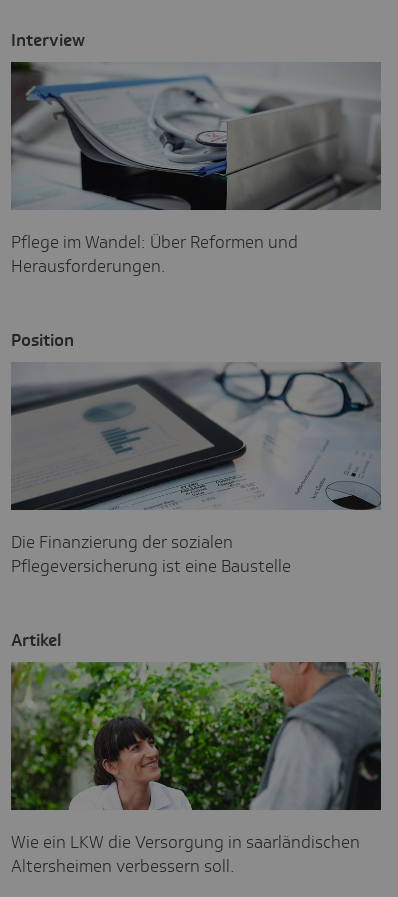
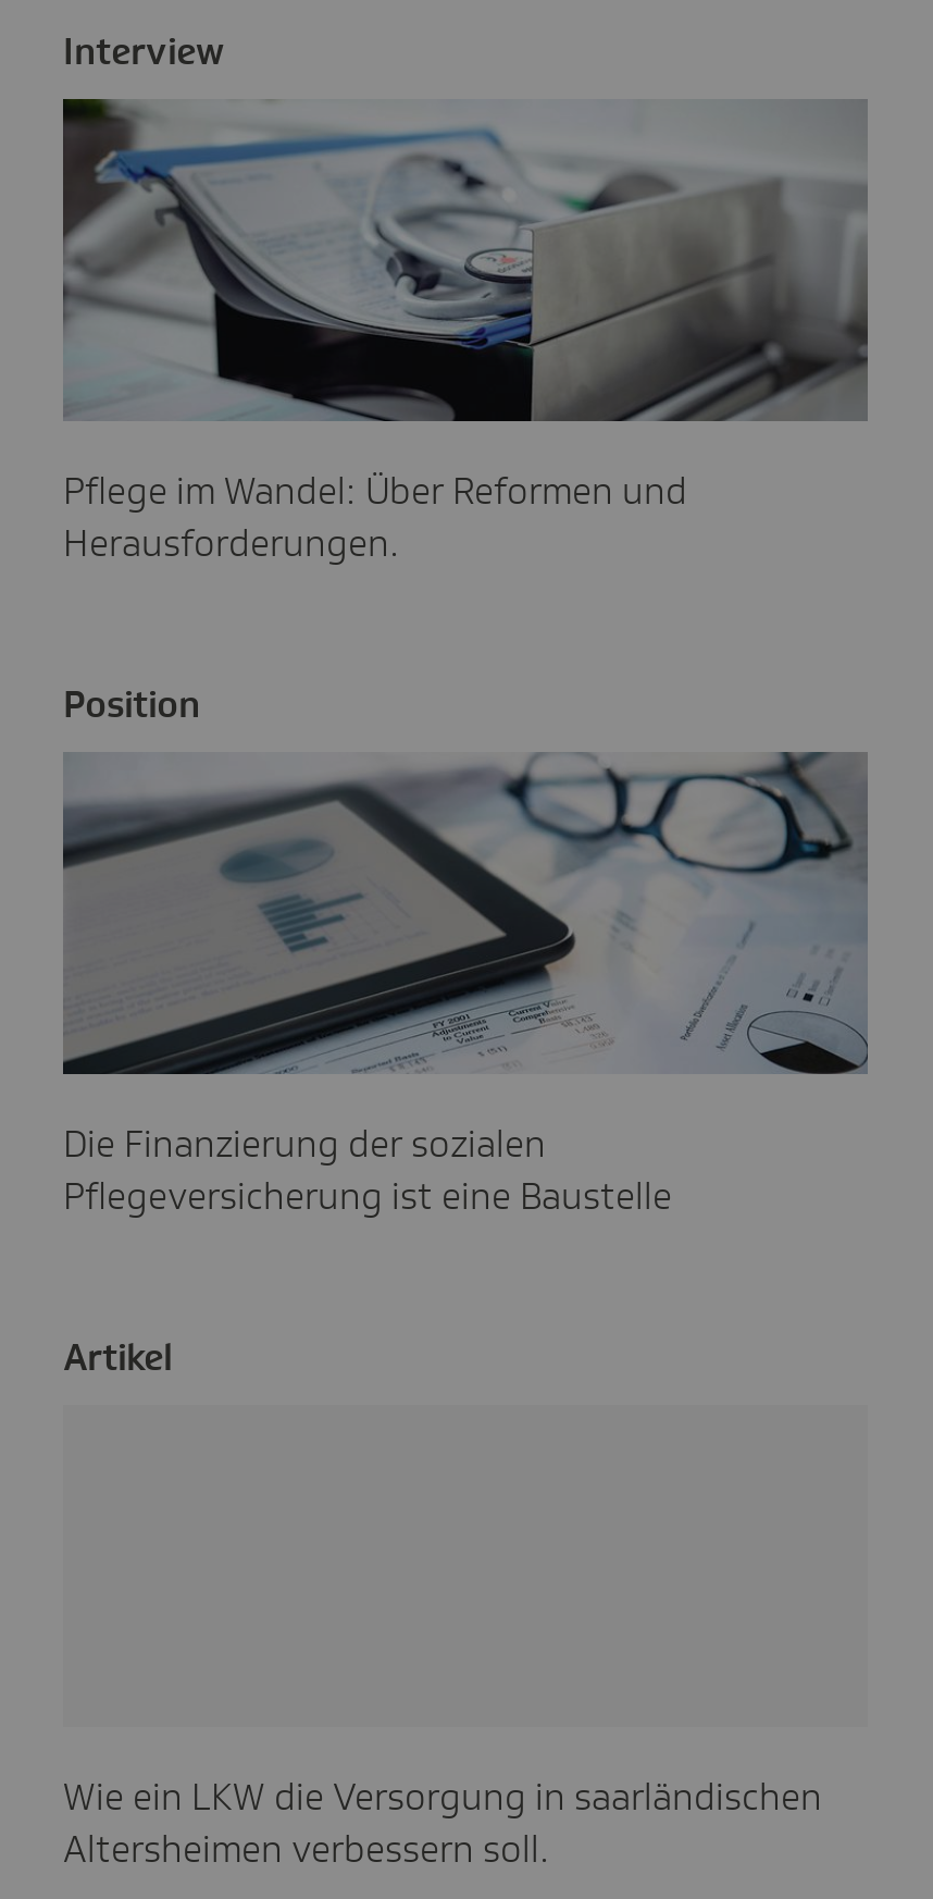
[10,661,382,811] [image] -> none

